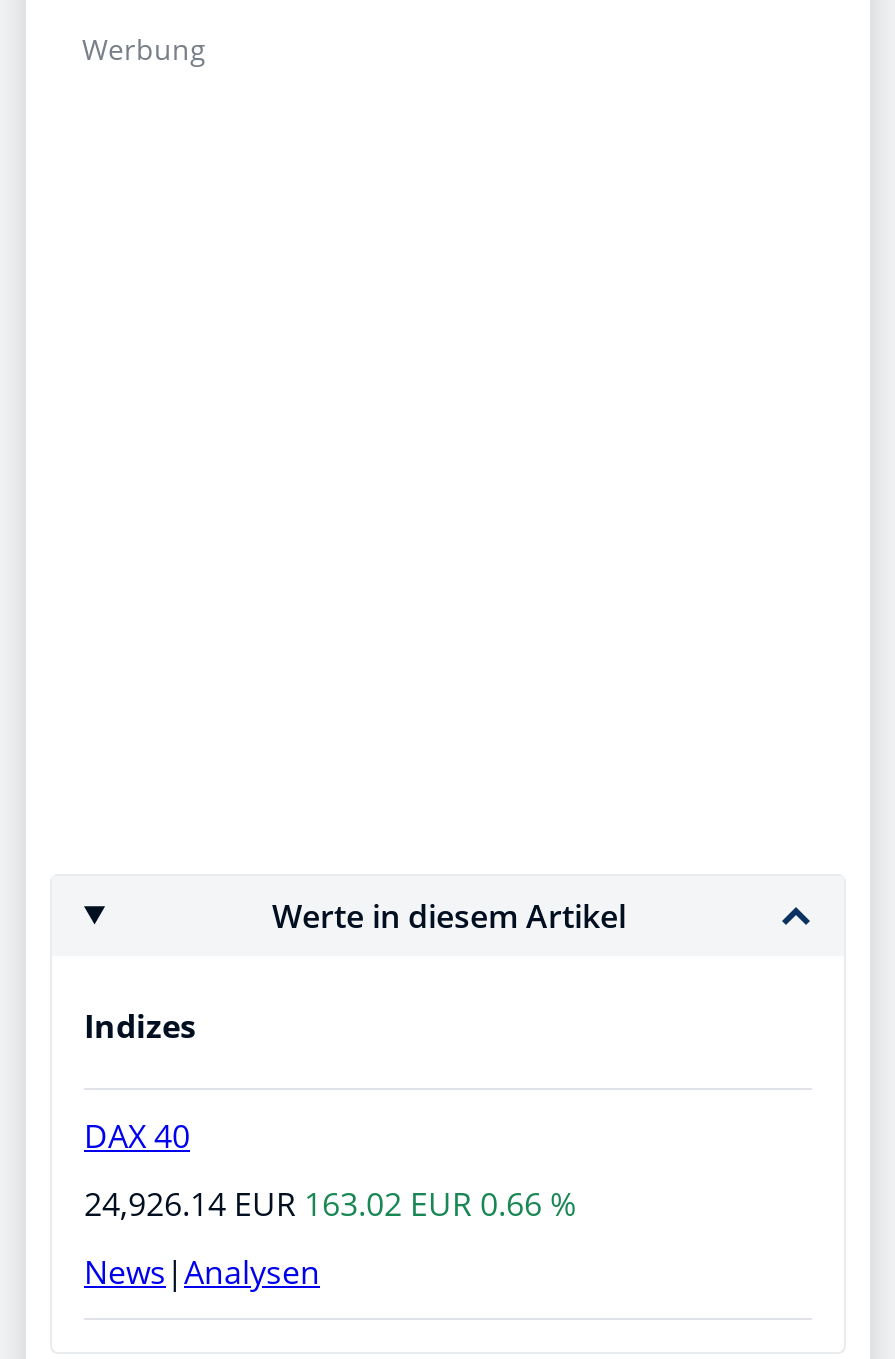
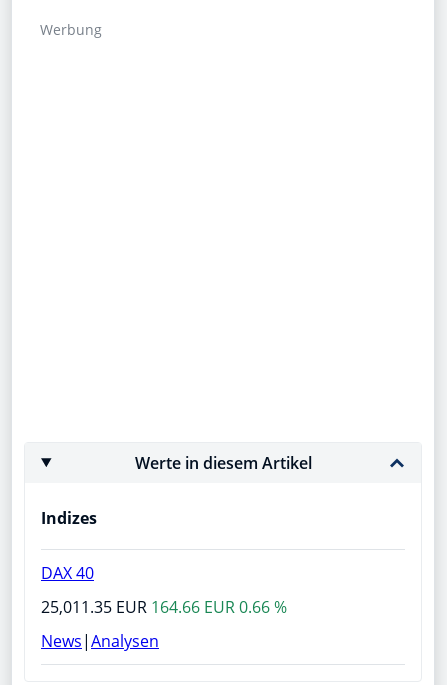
[84,1181,576,1225] 24,926.14 EUR 163.02 EUR 0.66 % -> [41,596,287,618] 25,011.35 EUR 164.66 EUR 0.66 %

